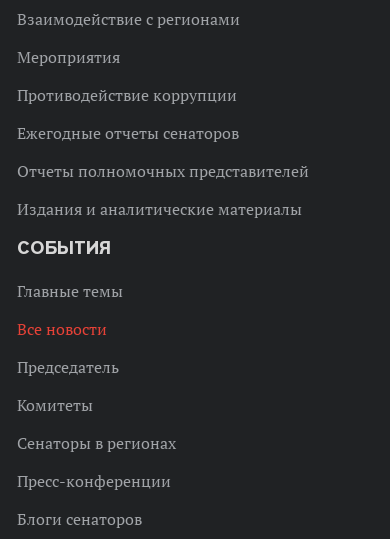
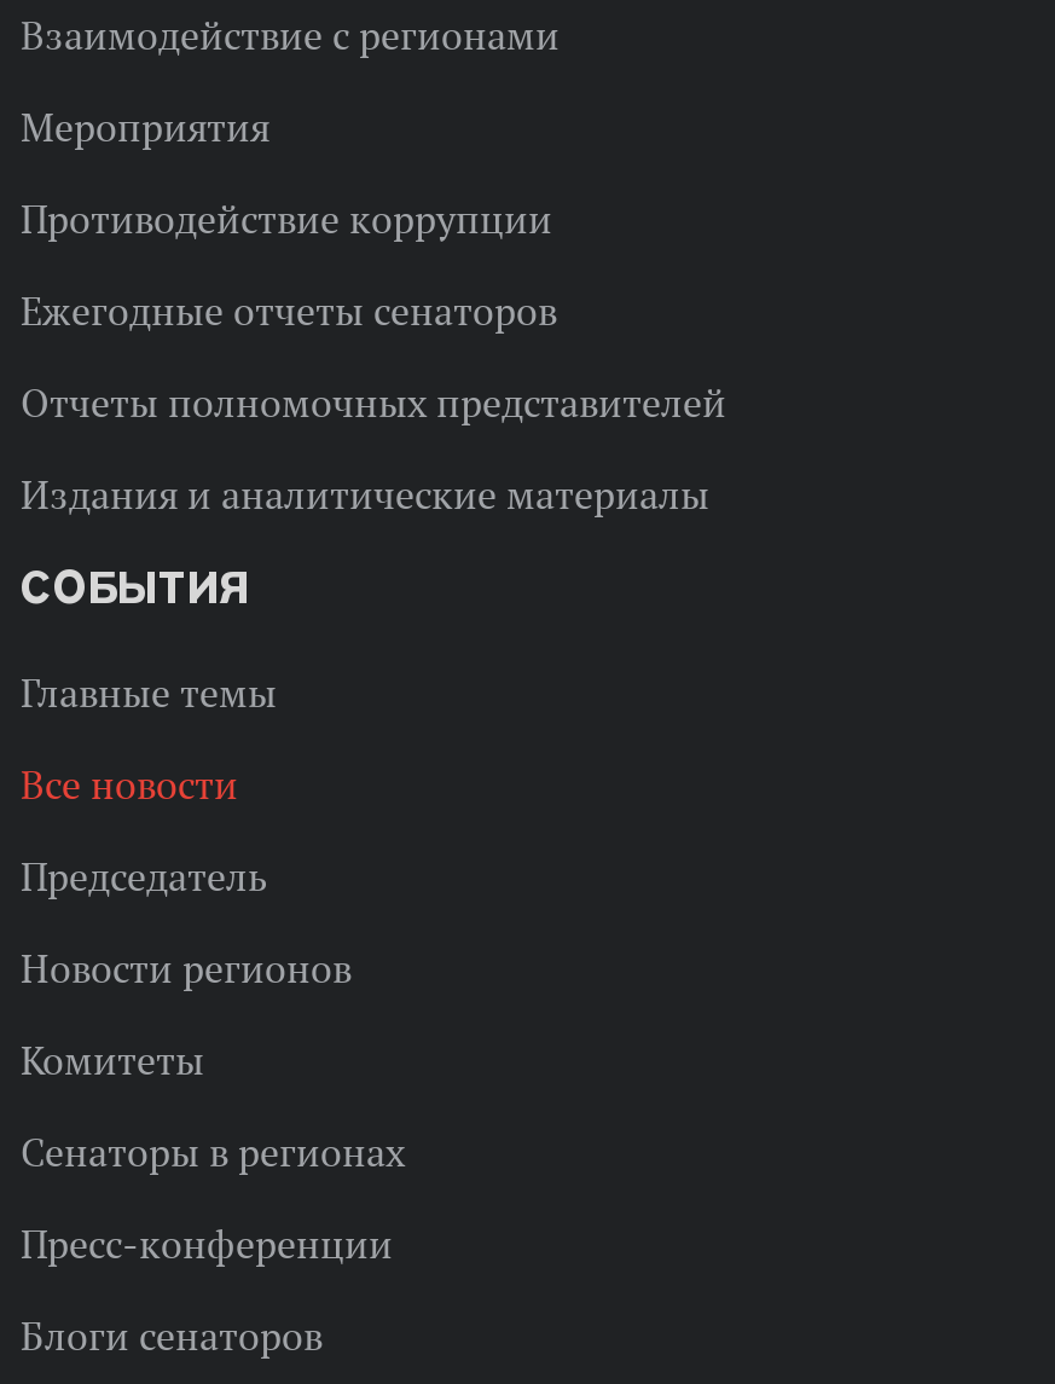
none -> [21,945,352,993] Новости регионов

